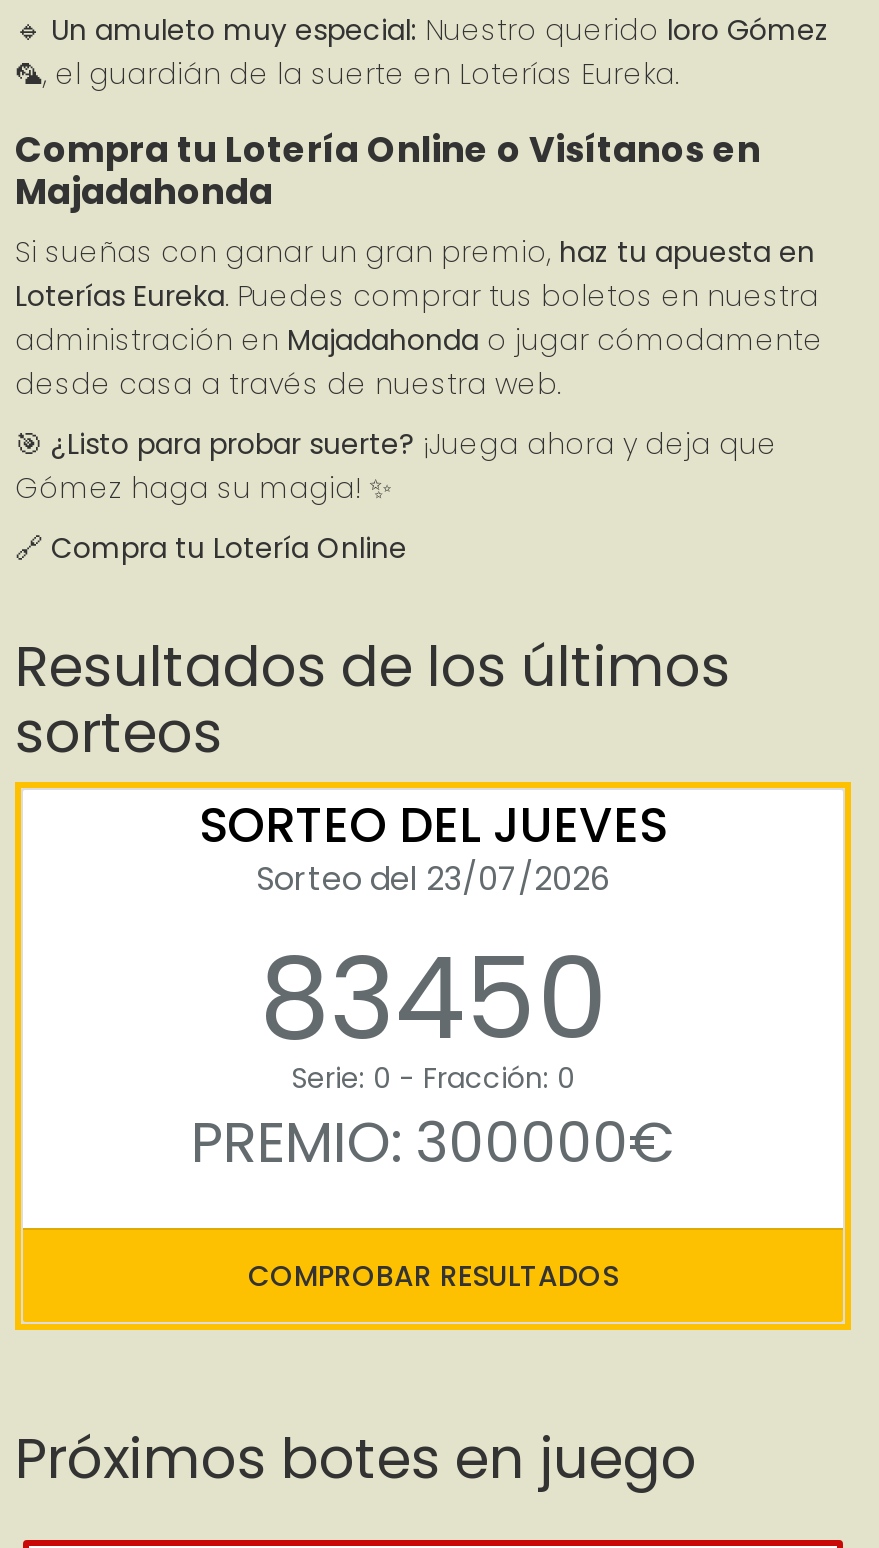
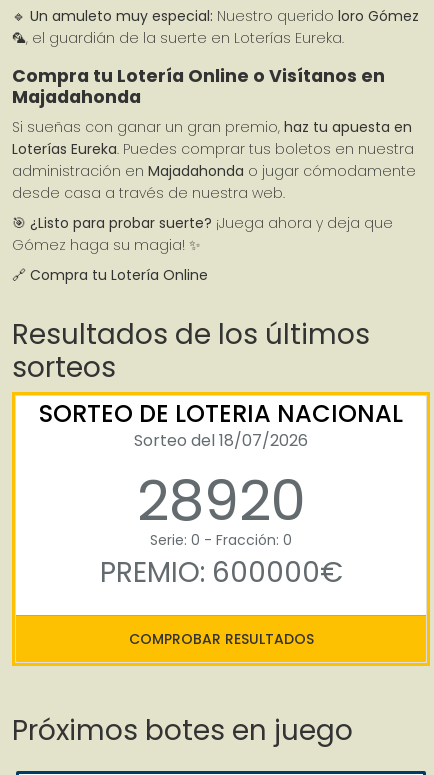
[199,792,667,1078] SORTEO DEL JUEVES | Sorteo del 23/07/2026 | 83450 -> [39,397,403,540] SORTEO DE LOTERIA NACIONAL | Sorteo del 18/07/2026 | 28920
[191,1104,675,1182] PREMIO: 300000€ -> [99,553,342,592] PREMIO: 600000€

